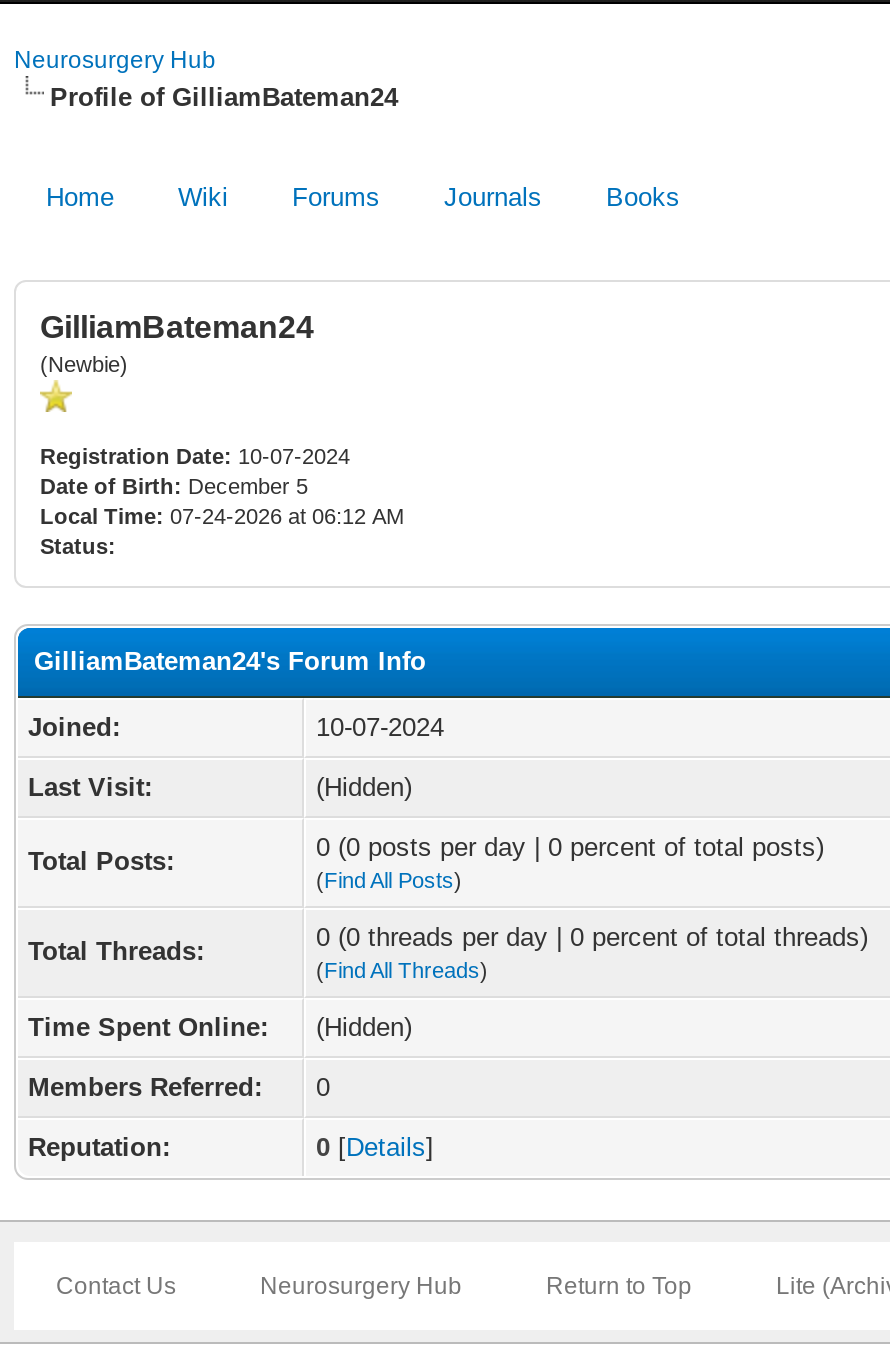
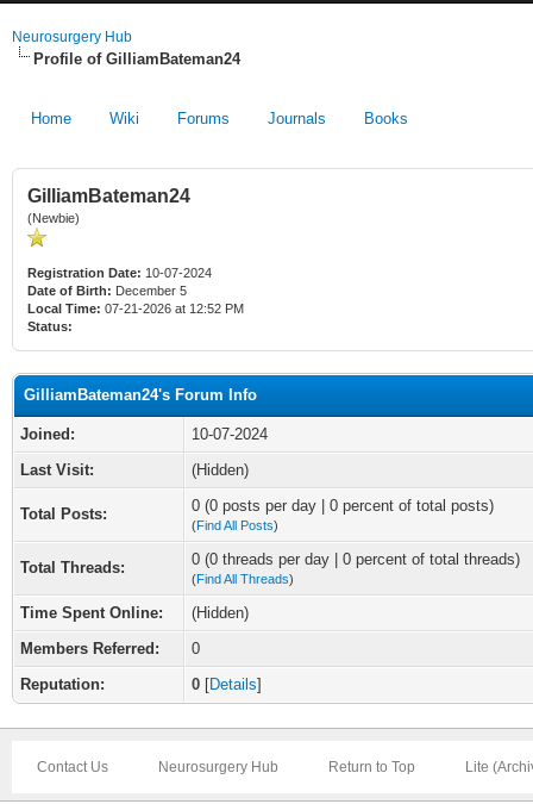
[40,504,404,528] Local Time: 07-24-2026 at 06:12 AM -> [27,301,244,316] Local Time: 07-21-2026 at 12:52 PM

